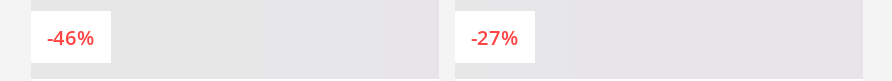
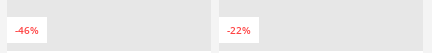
[471,23,519,51] -27% -> [227,23,251,37] -22%

